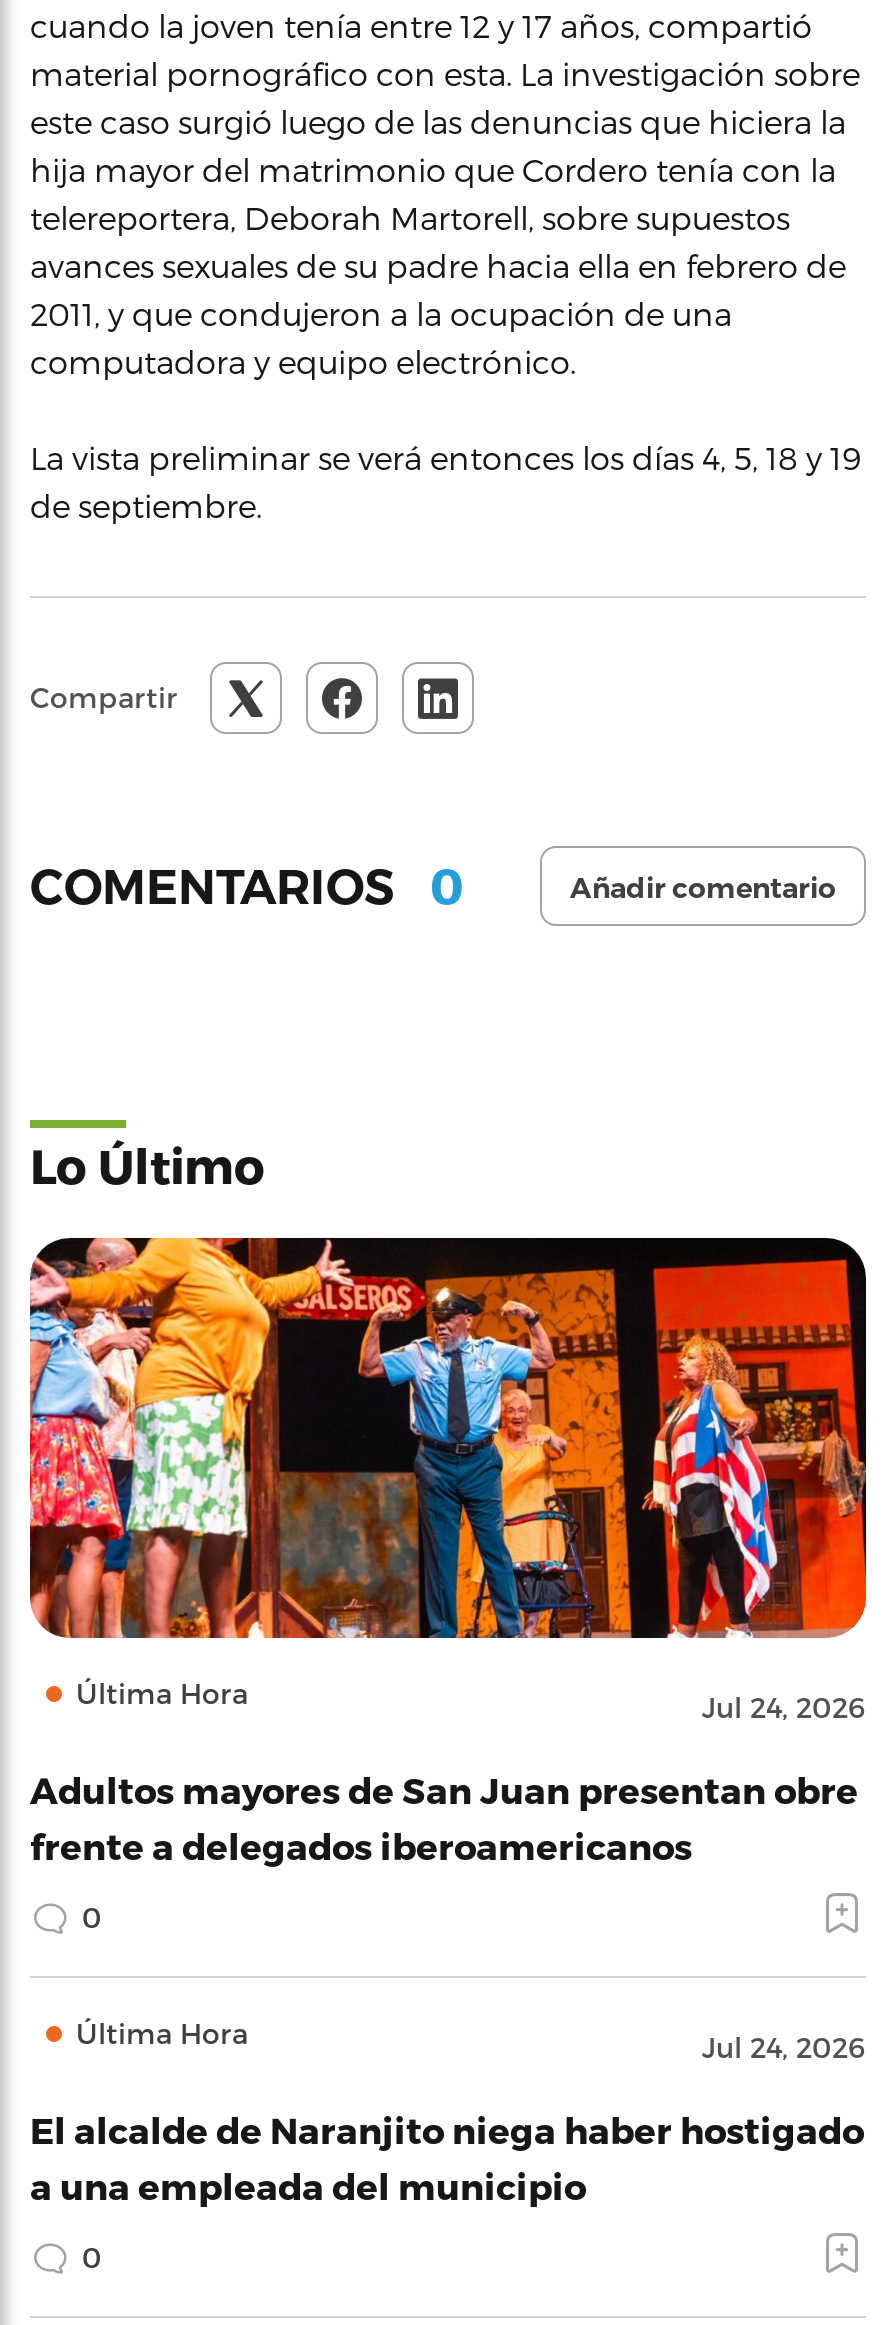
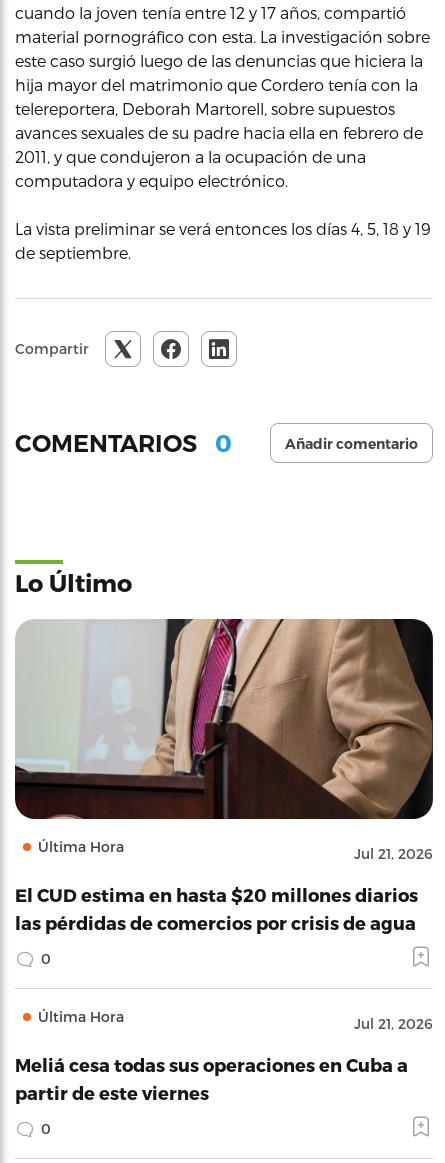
[28,1236,868,1724] [image] | Jul 24, 2026 -> [14,618,434,862] [image] | Jul 21, 2026
[30,1768,858,1866] Adultos mayores de San Juan presentan obre | frente a delegados iberoamericanos -> [15,884,418,933] El CUD estima en hasta $20 millones diarios | las pérdidas de comercios por crisis de agua
[702,2030,866,2064] Jul 24, 2026 -> [354,1015,433,1032] Jul 21, 2026
[30,2108,864,2206] El alcalde de Naranjito niega haber hostigado | a una empleada del municipio -> [15,1054,408,1103] Meliá cesa todas sus operaciones en Cuba a | partir de este viernes

